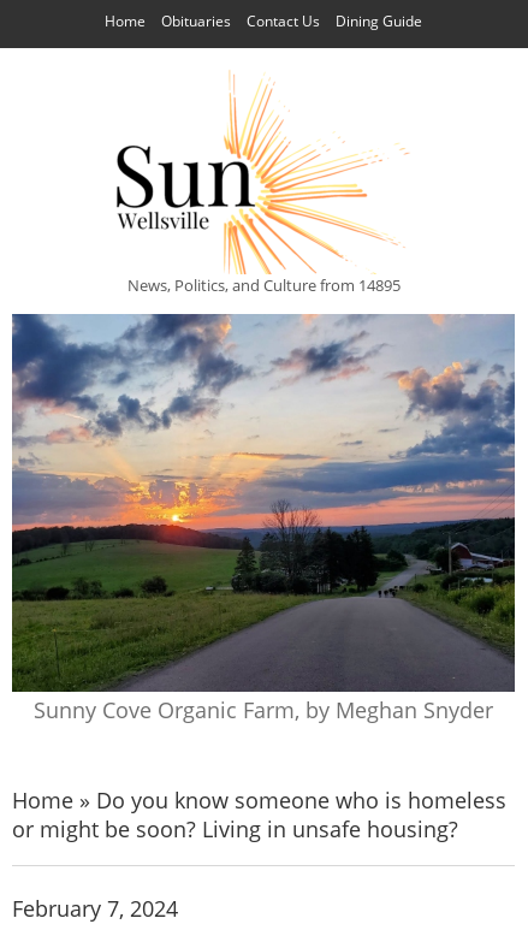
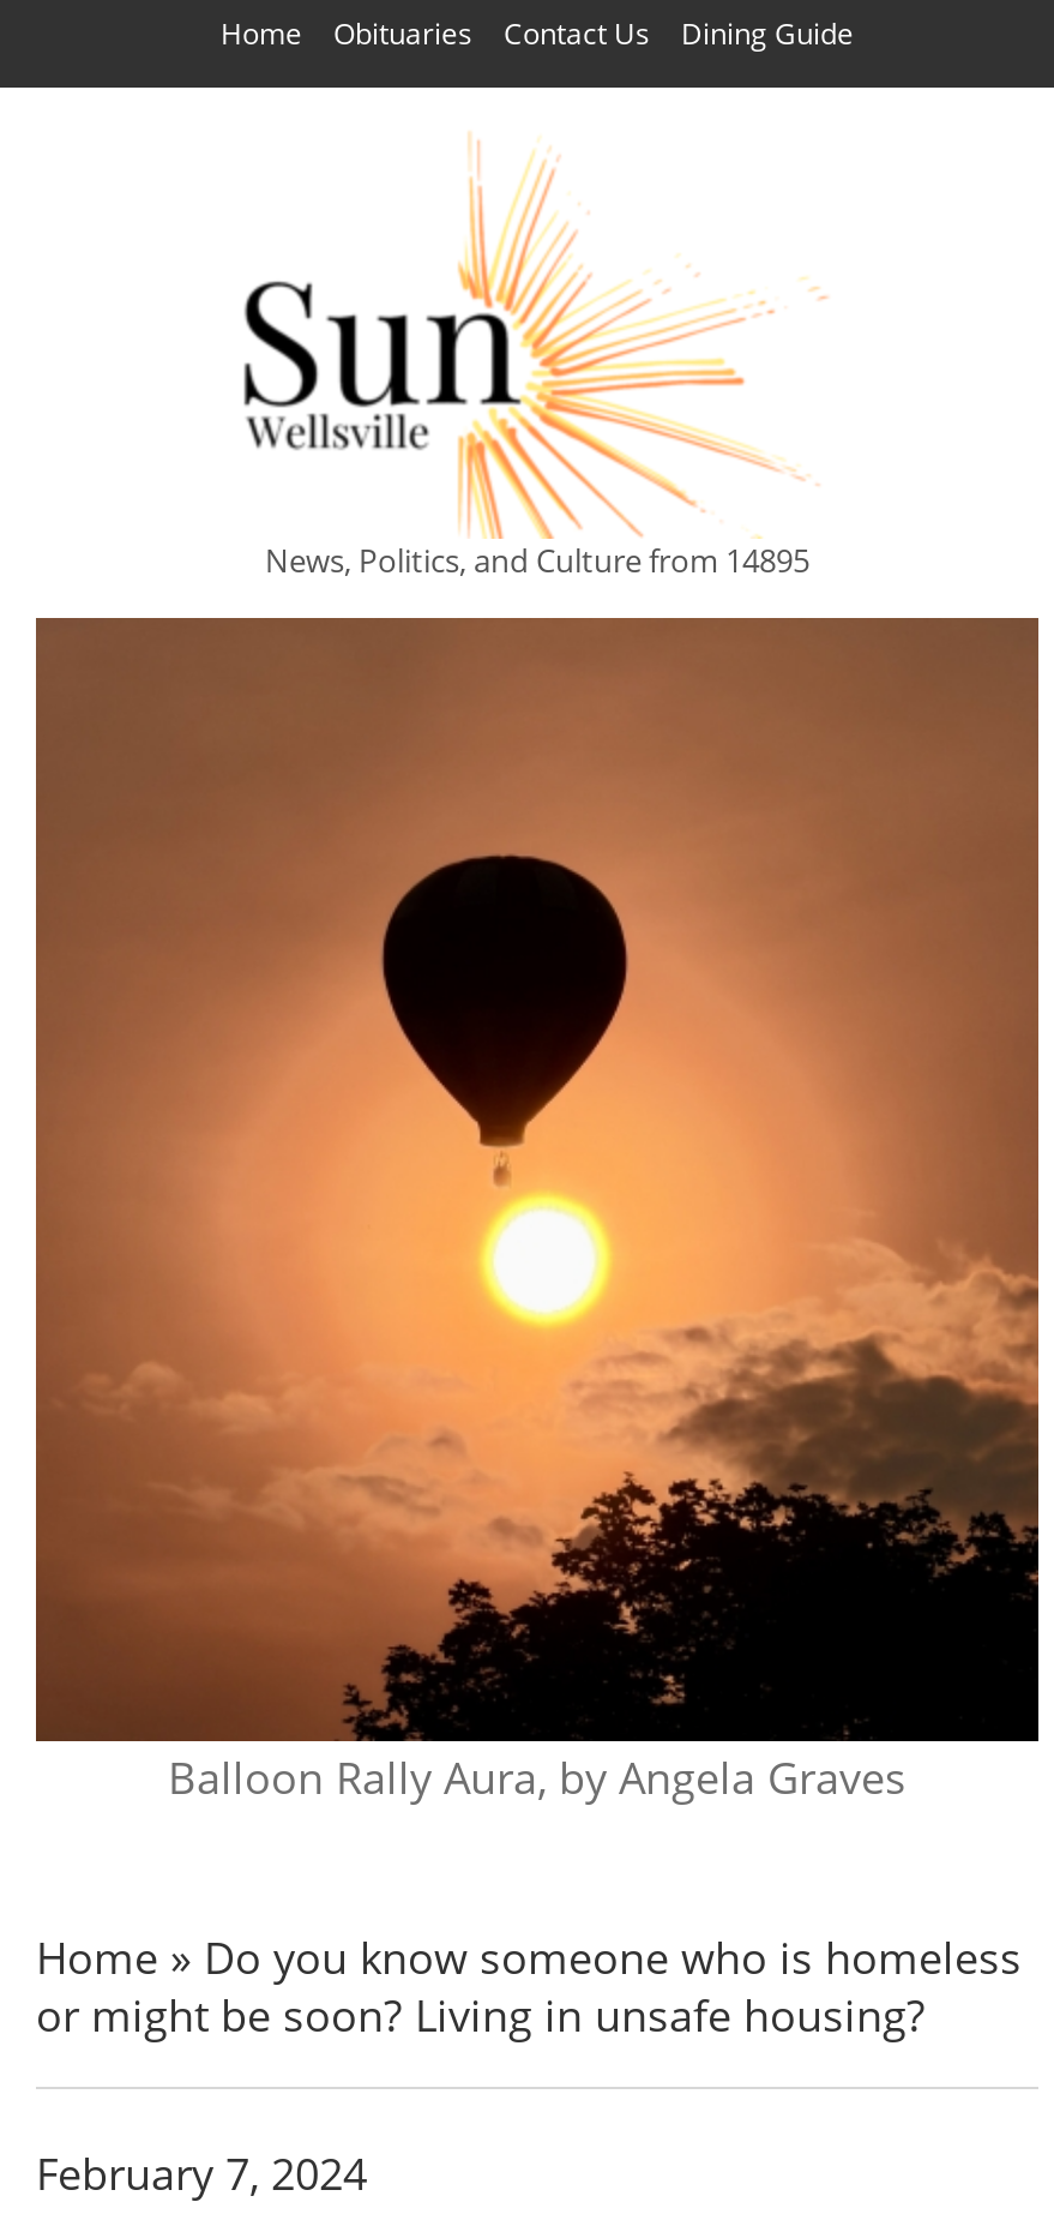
[11,313,516,724] [image] | Sunny Cove Organic Farm, by Meghan Snyder -> [34,616,1041,1805] [image] | Balloon Rally Aura, by Angela Graves

